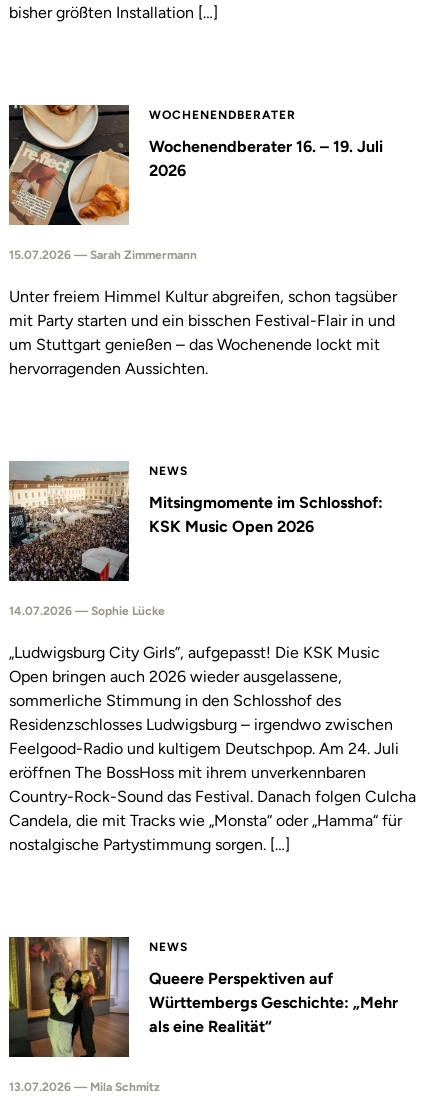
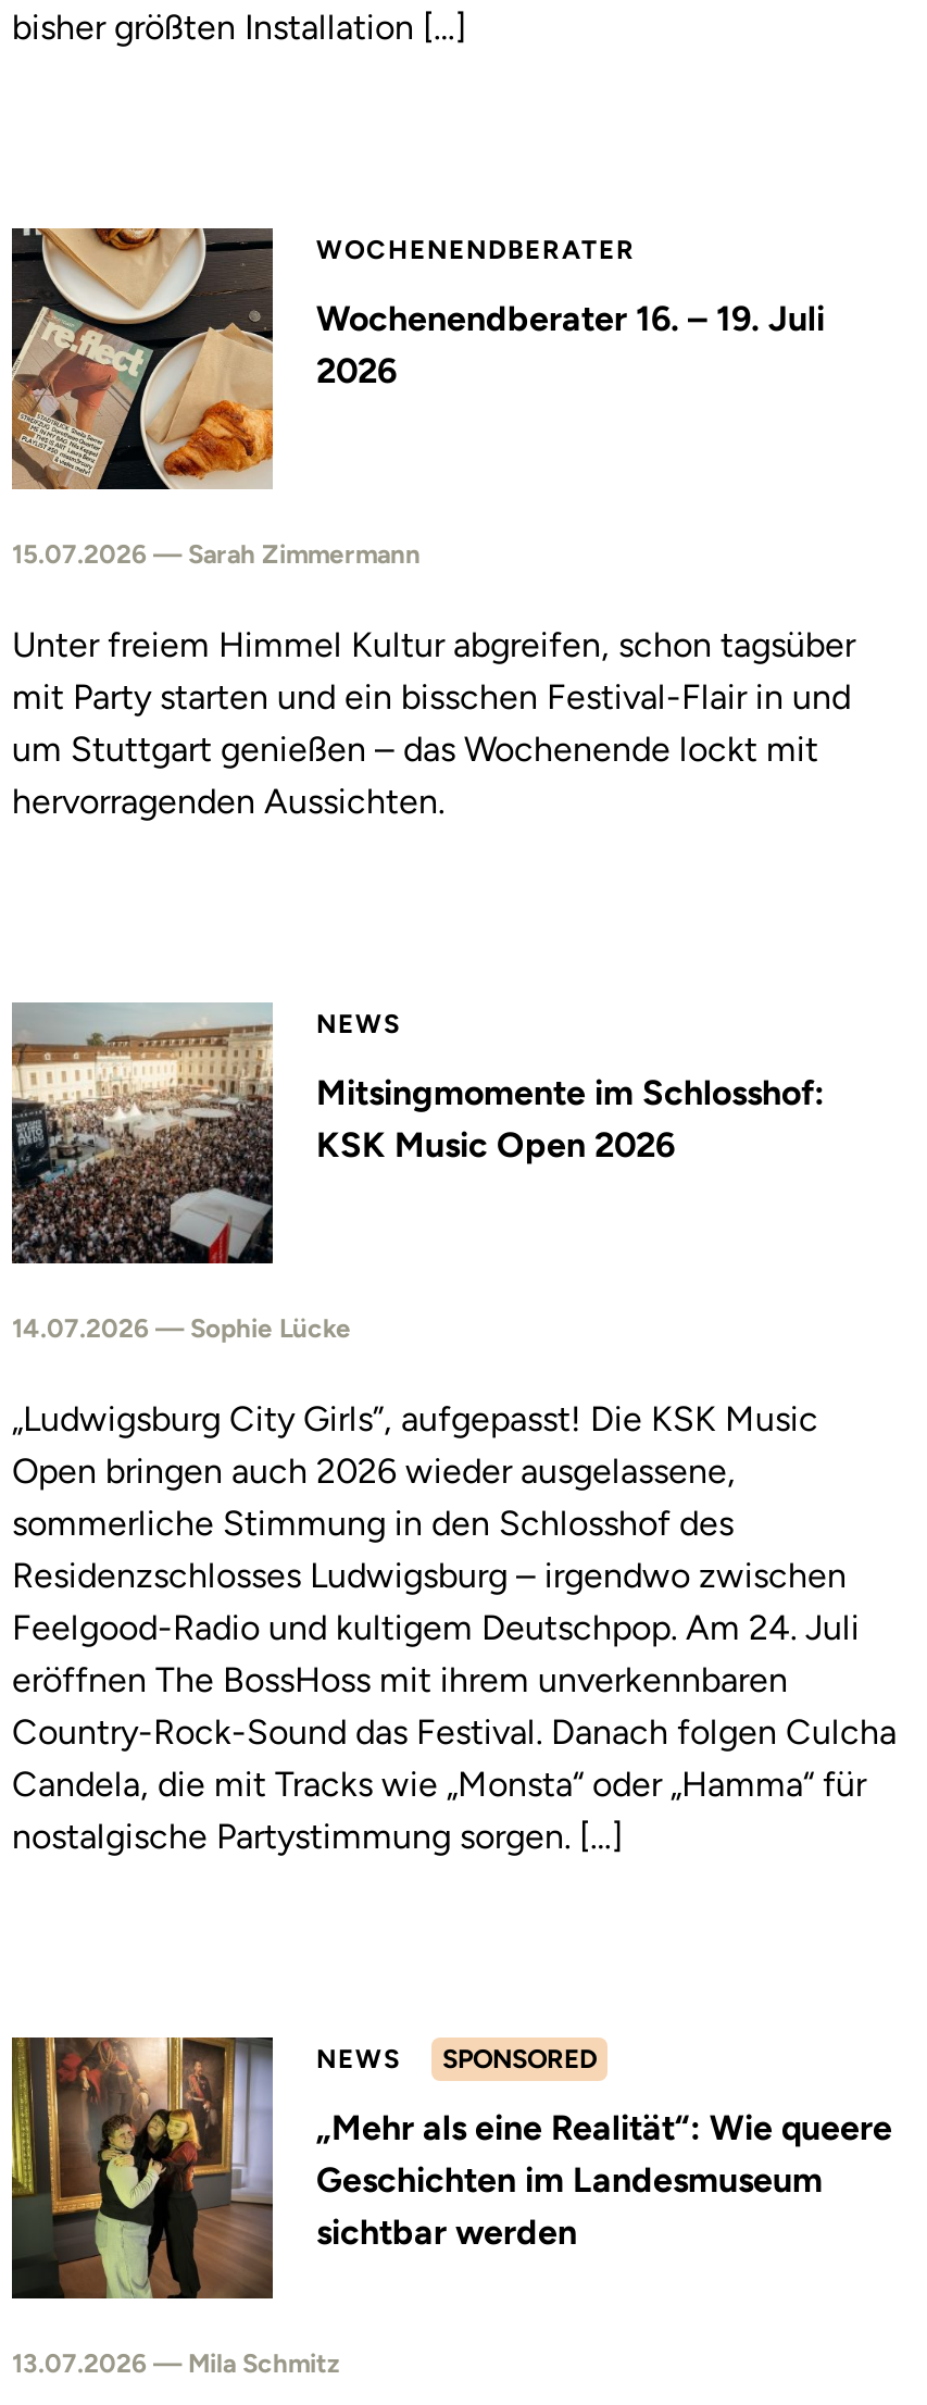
[149,969,398,1036] Queere Perspektiven auf | Württembergs Geschichte: „Mehr | als eine Realität“ -> [316,2044,892,2253] SPONSORED | „Mehr als eine Realität“: Wie queere | Geschichten im Landesmuseum | sichtbar werden

